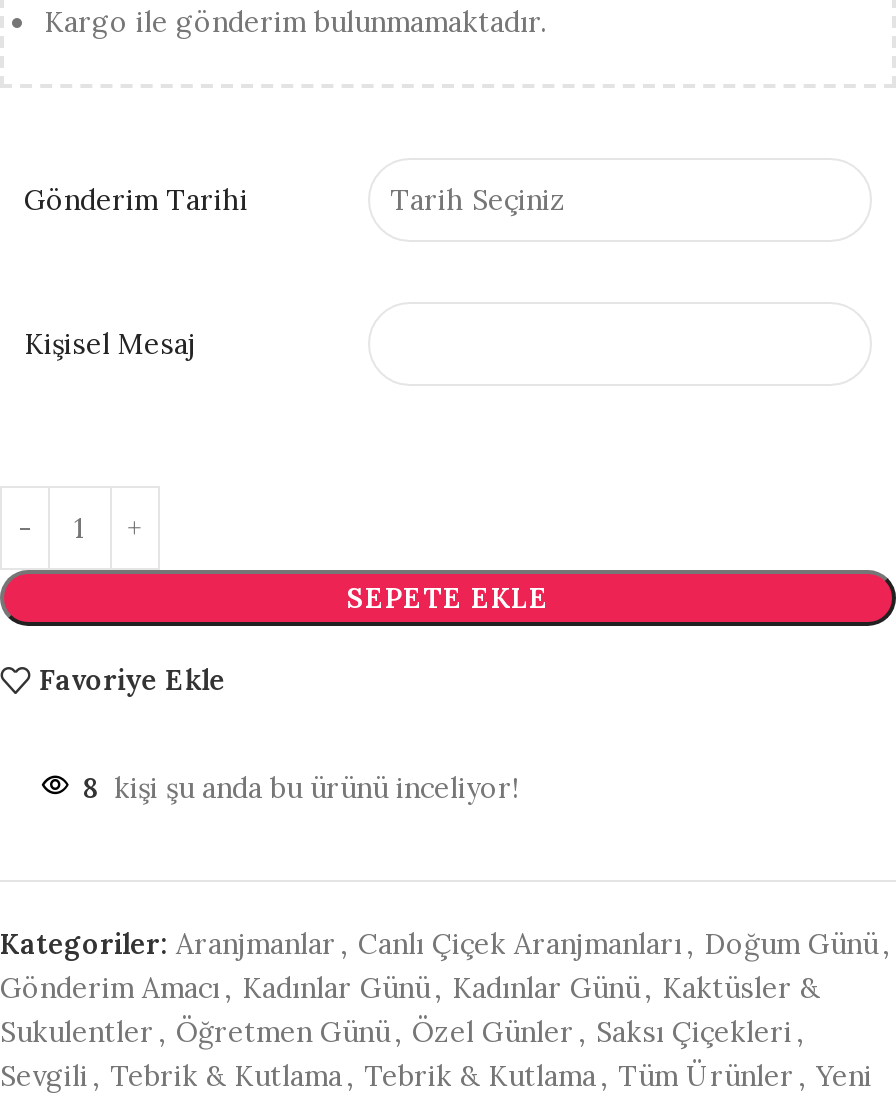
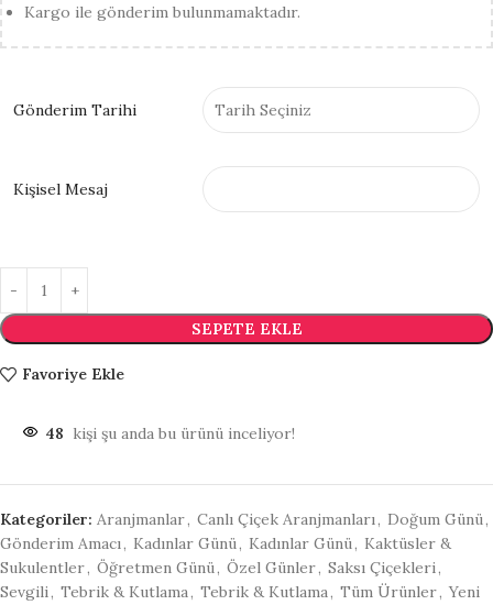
[82,770,518,806] 8 kişi şu anda bu ürünü inceliyor! -> [45,424,295,443] 48 kişi şu anda bu ürünü inceliyor!

